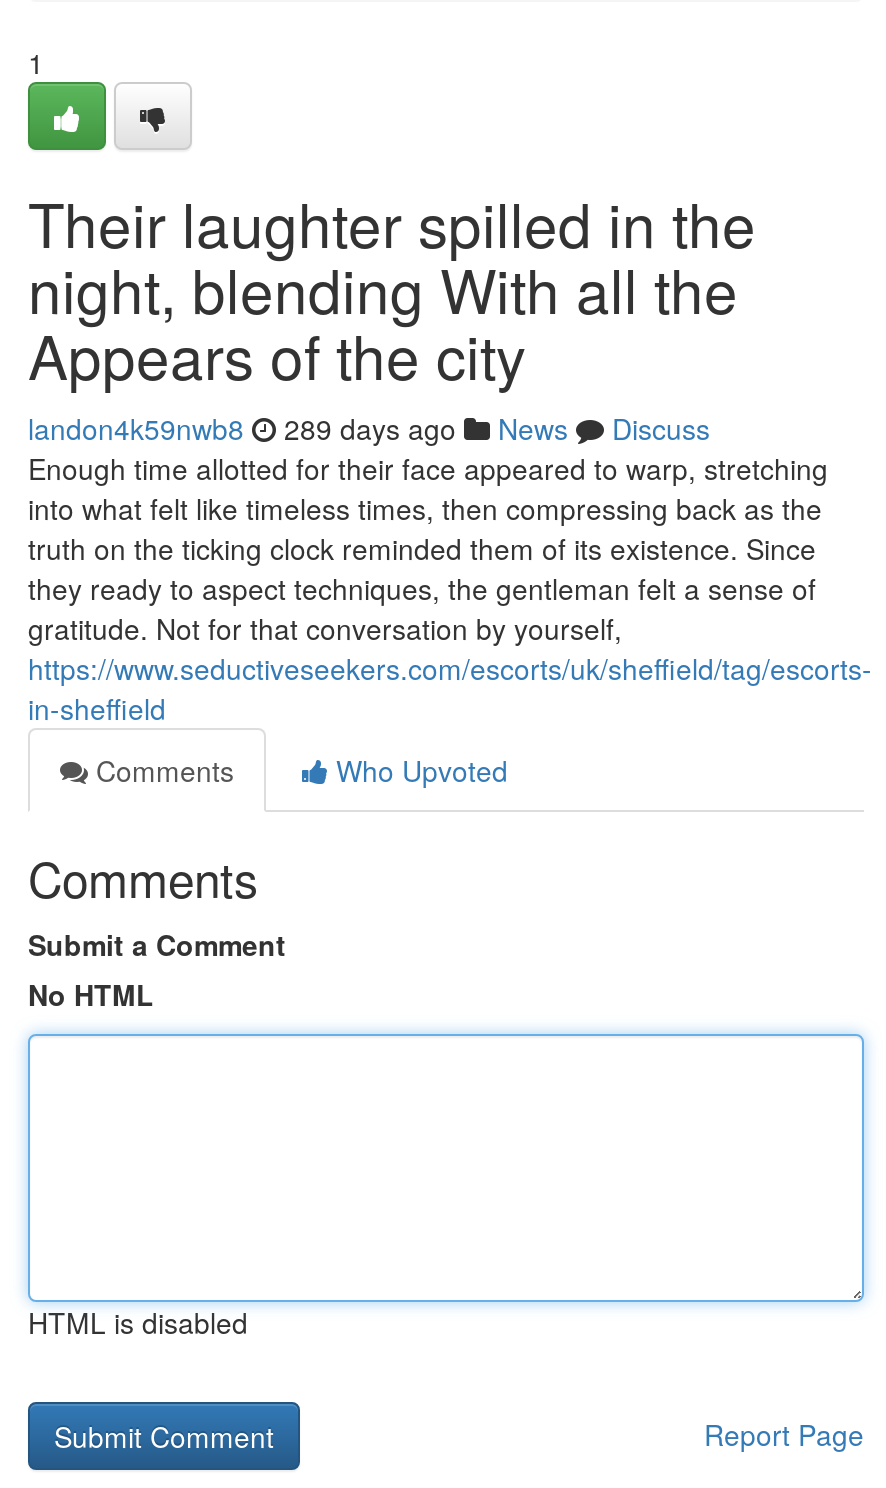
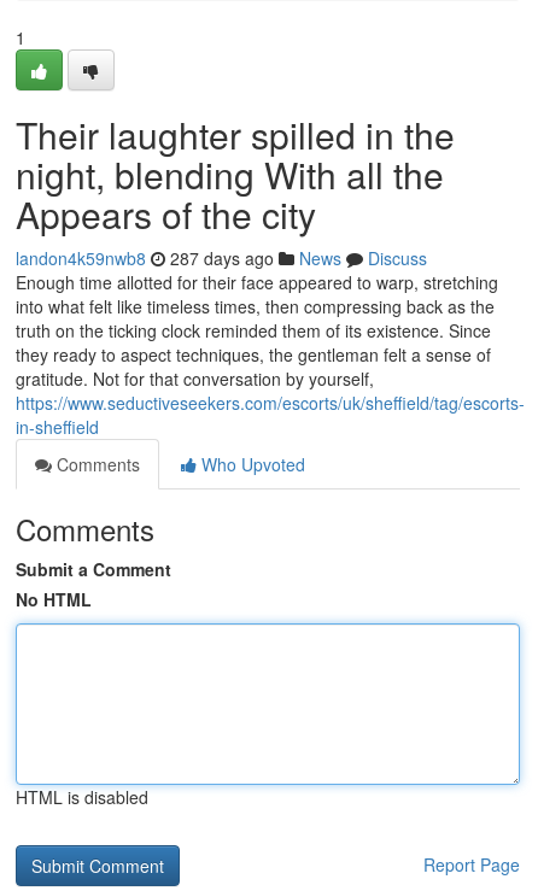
[28,408,710,448] landon4k59nwb8 289 days ago News Discuss -> [16,246,427,270] landon4k59nwb8 287 days ago News Discuss

